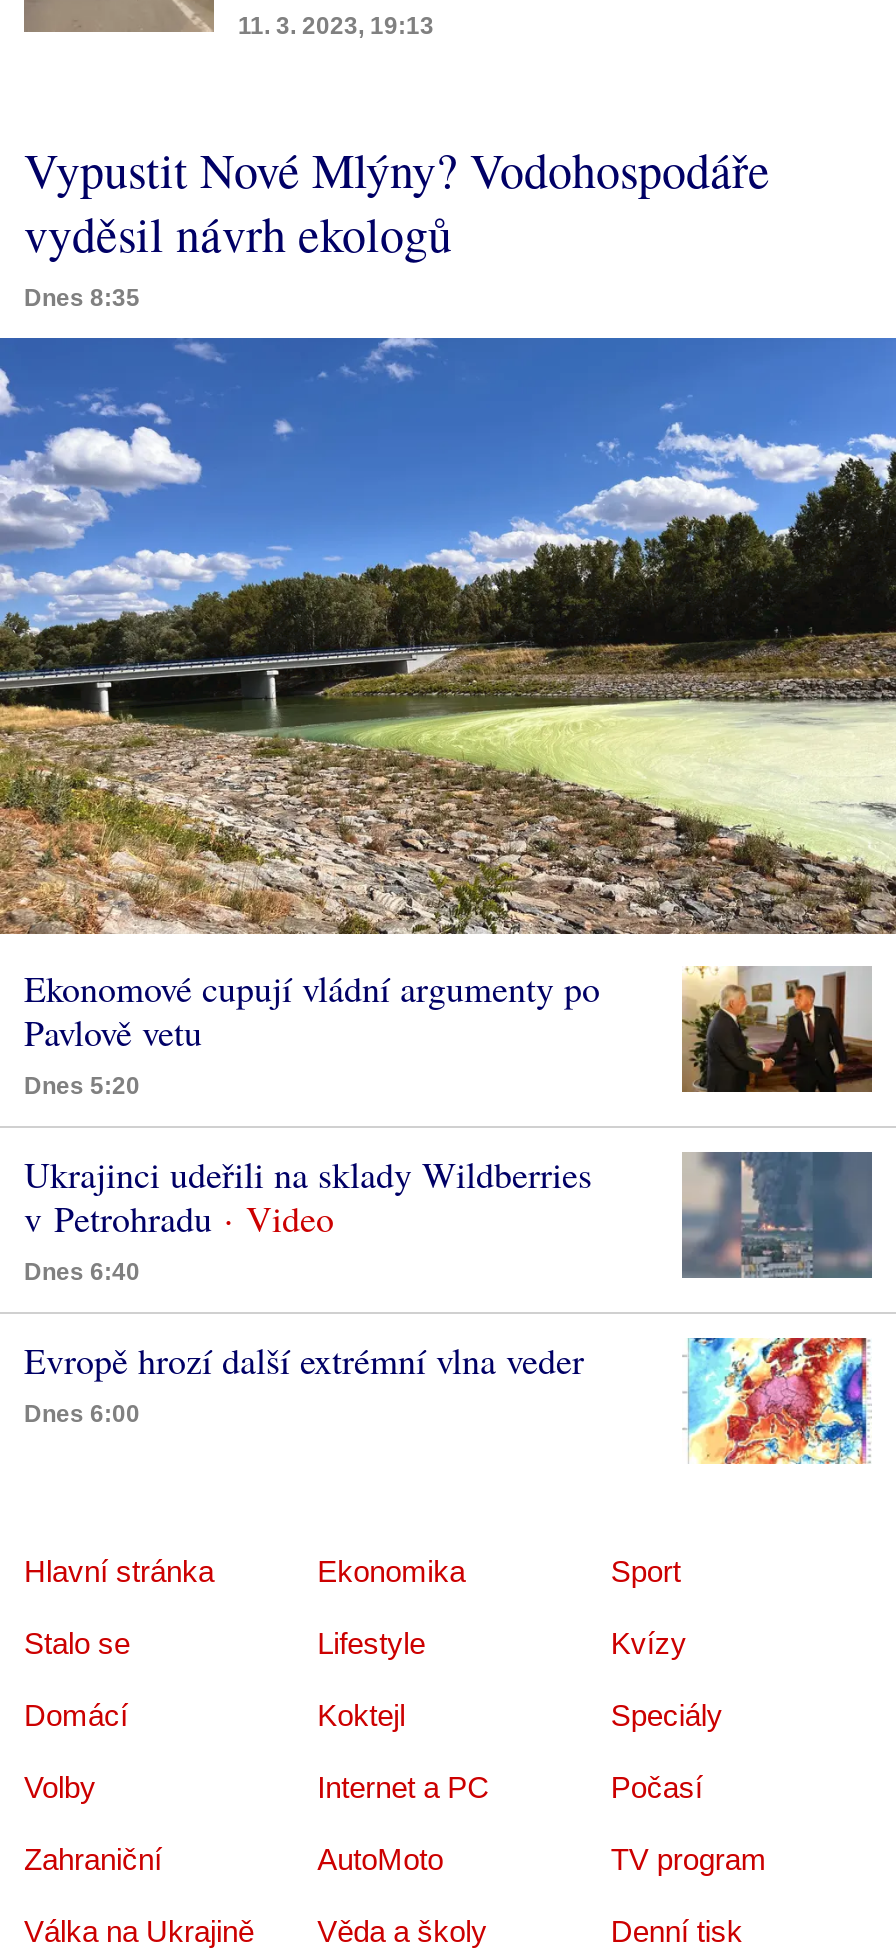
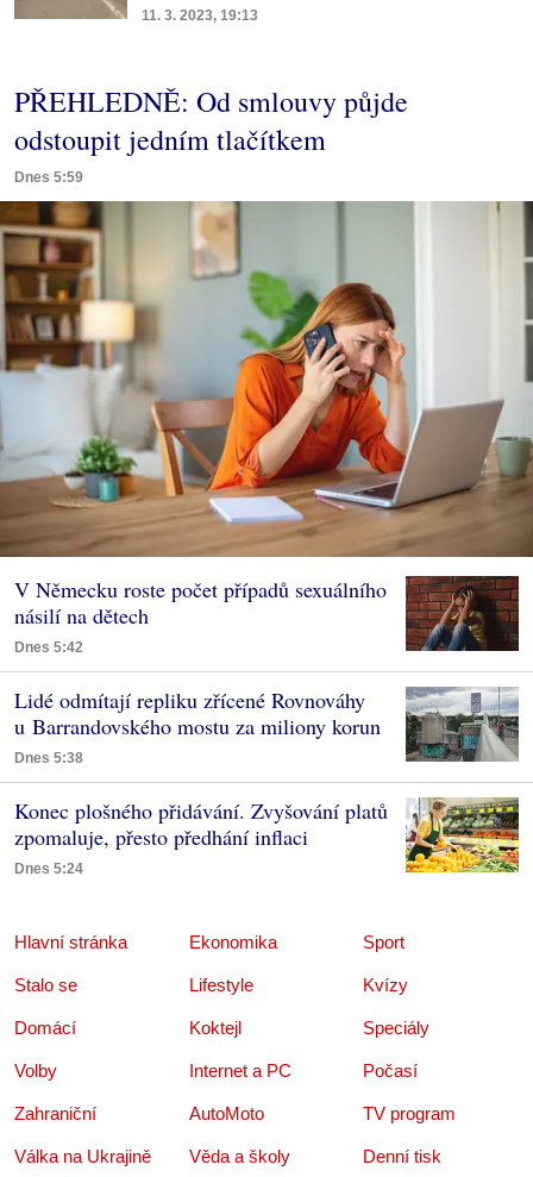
[24,138,770,312] Vypustit Nové Mlýny? Vodohospodáře | vyděsil návrh ekologů | Dnes 8:35 -> [14,82,408,186] PŘEHLEDNĚ: Od smlouvy půjde | odstoupit jedním tlačítkem | Dnes 5:59
[6,336,890,1101] [image] | Ekonomové cupují vládní argumenty po | Pavlově vetu | Dnes 5:20 -> [4,200,529,655] [image] | V Německu roste počet případů sexuálního | násilí na dětech | Dnes 5:42
[680,964,872,1094] [image] -> [405,575,519,652] [image]
[24,1151,592,1287] Ukrajinci udeřili na sklady Wildberries | v Petrohradu | Dnes 6:40 -> [14,685,381,766] Lidé odmítají repliku zřícené Rovnováhy | u Barrandovského mostu za miliony korun | Dnes 5:38
[680,1150,872,1280] [image] -> [406,685,519,763] [image]
[24,1337,584,1429] Evropě hrozí další extrémní vlna veder | Dnes 6:00 -> [14,796,388,877] Konec plošného přidávání. Zvyšování platů | zpomaluje, přesto předhání inflaci | Dnes 5:24
[682,1336,872,1466] [image] -> [405,796,520,874] [image]

